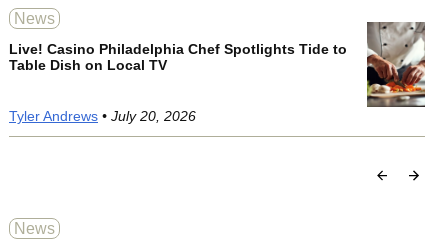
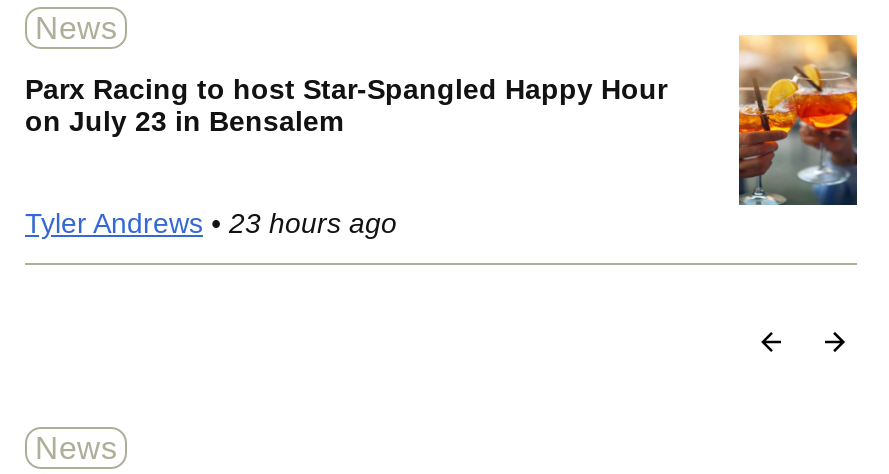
[9,21,426,107] [image] | Live! Casino Philadelphia Chef Spotlights Tide to | Table Dish on Local TV -> [25,33,859,207] [image] | Parx Racing to host Star-Spangled Happy Hour | on July 23 in Bensalem
[9,108,196,124] Tyler Andrews • July 20, 2026 -> [25,207,397,239] Tyler Andrews • 23 hours ago

